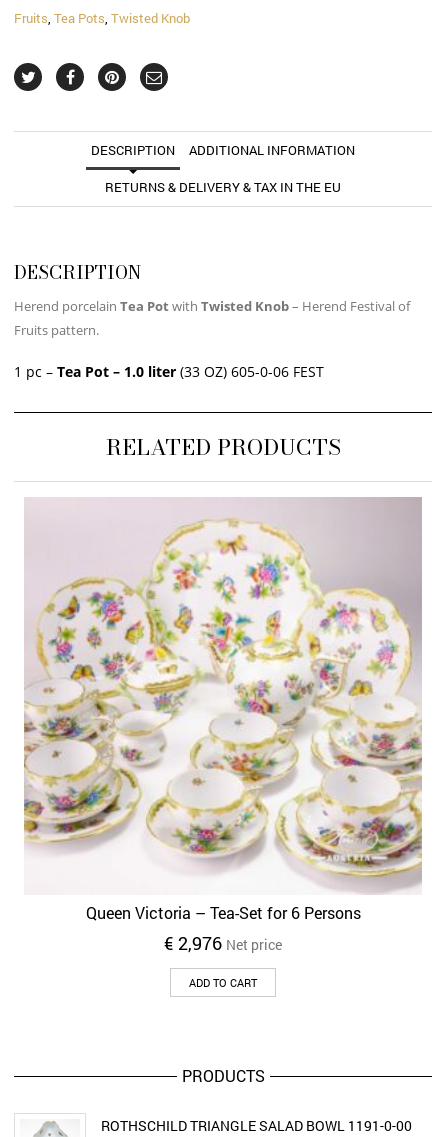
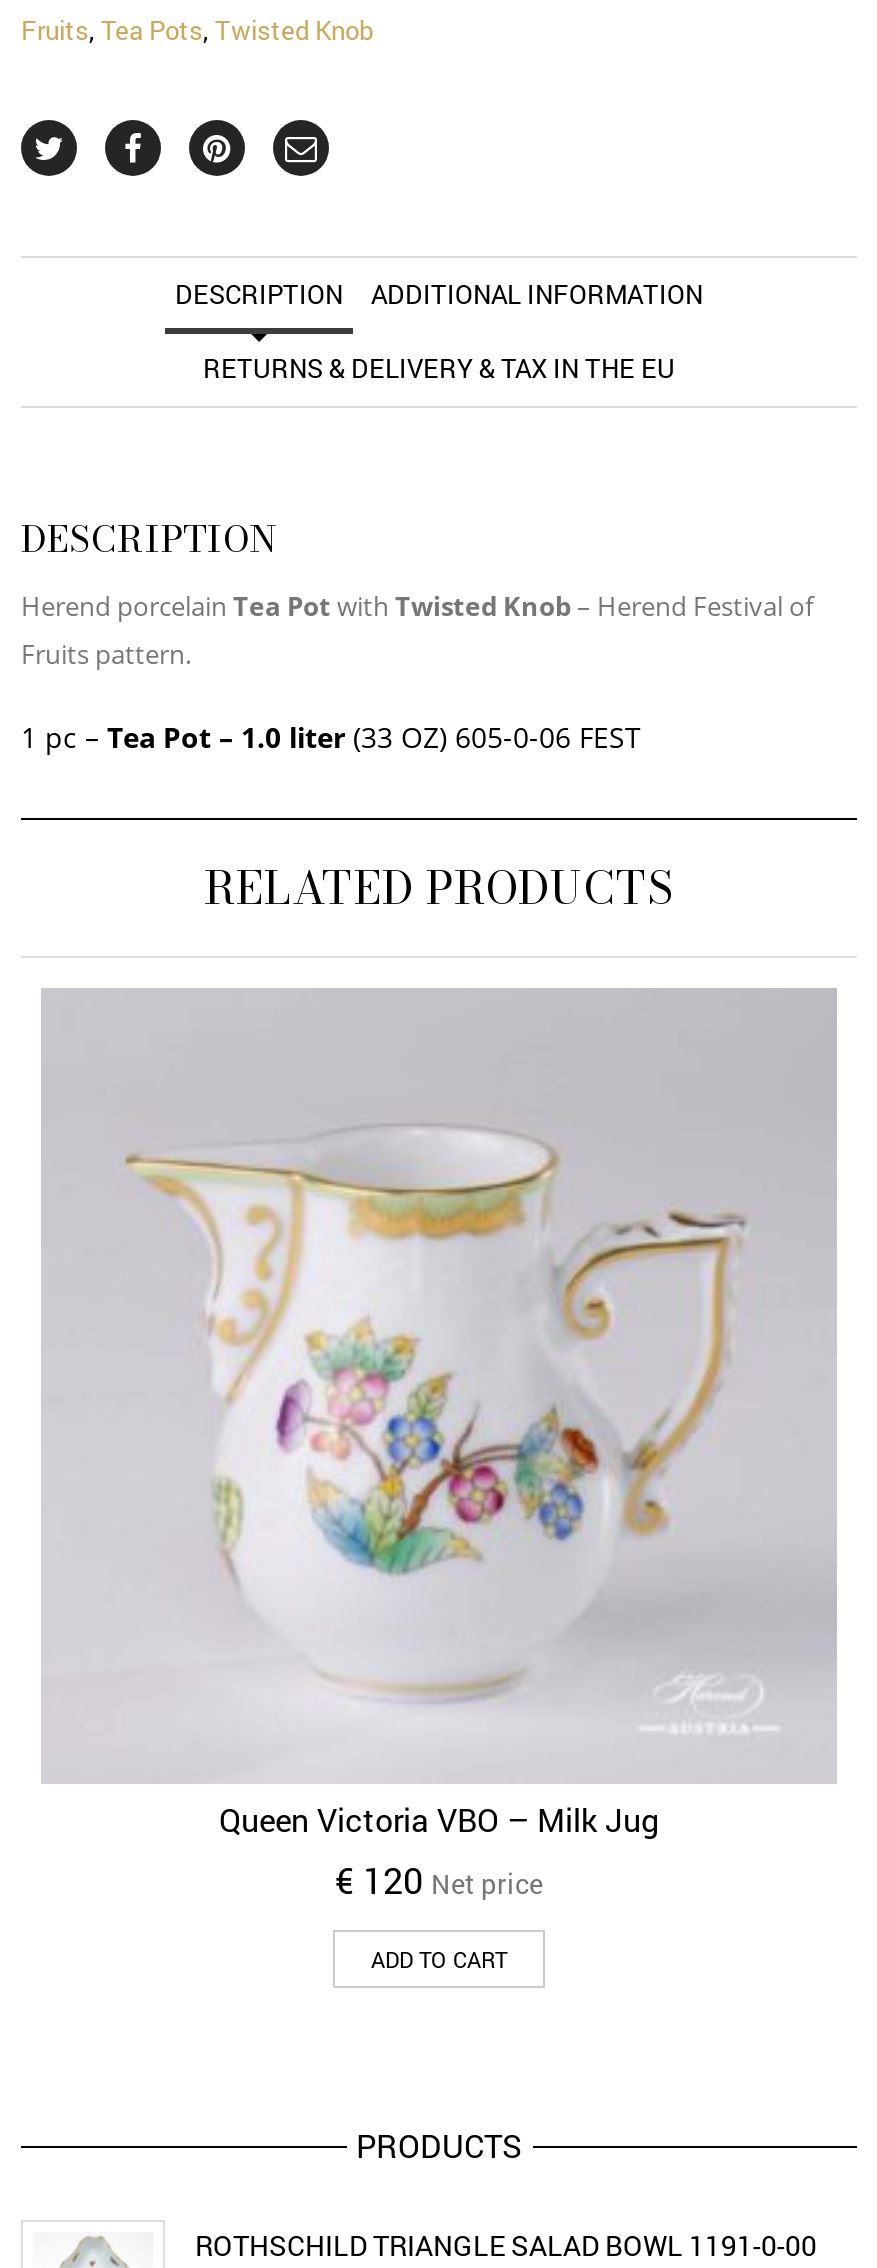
[23,499,423,955] [image] | Queen Victoria – Tea-Set for 6 Persons | €2,976 Net price -> [41,990,837,1904] [image] | Queen Victoria VBO – Milk Jug | €120 Net price

